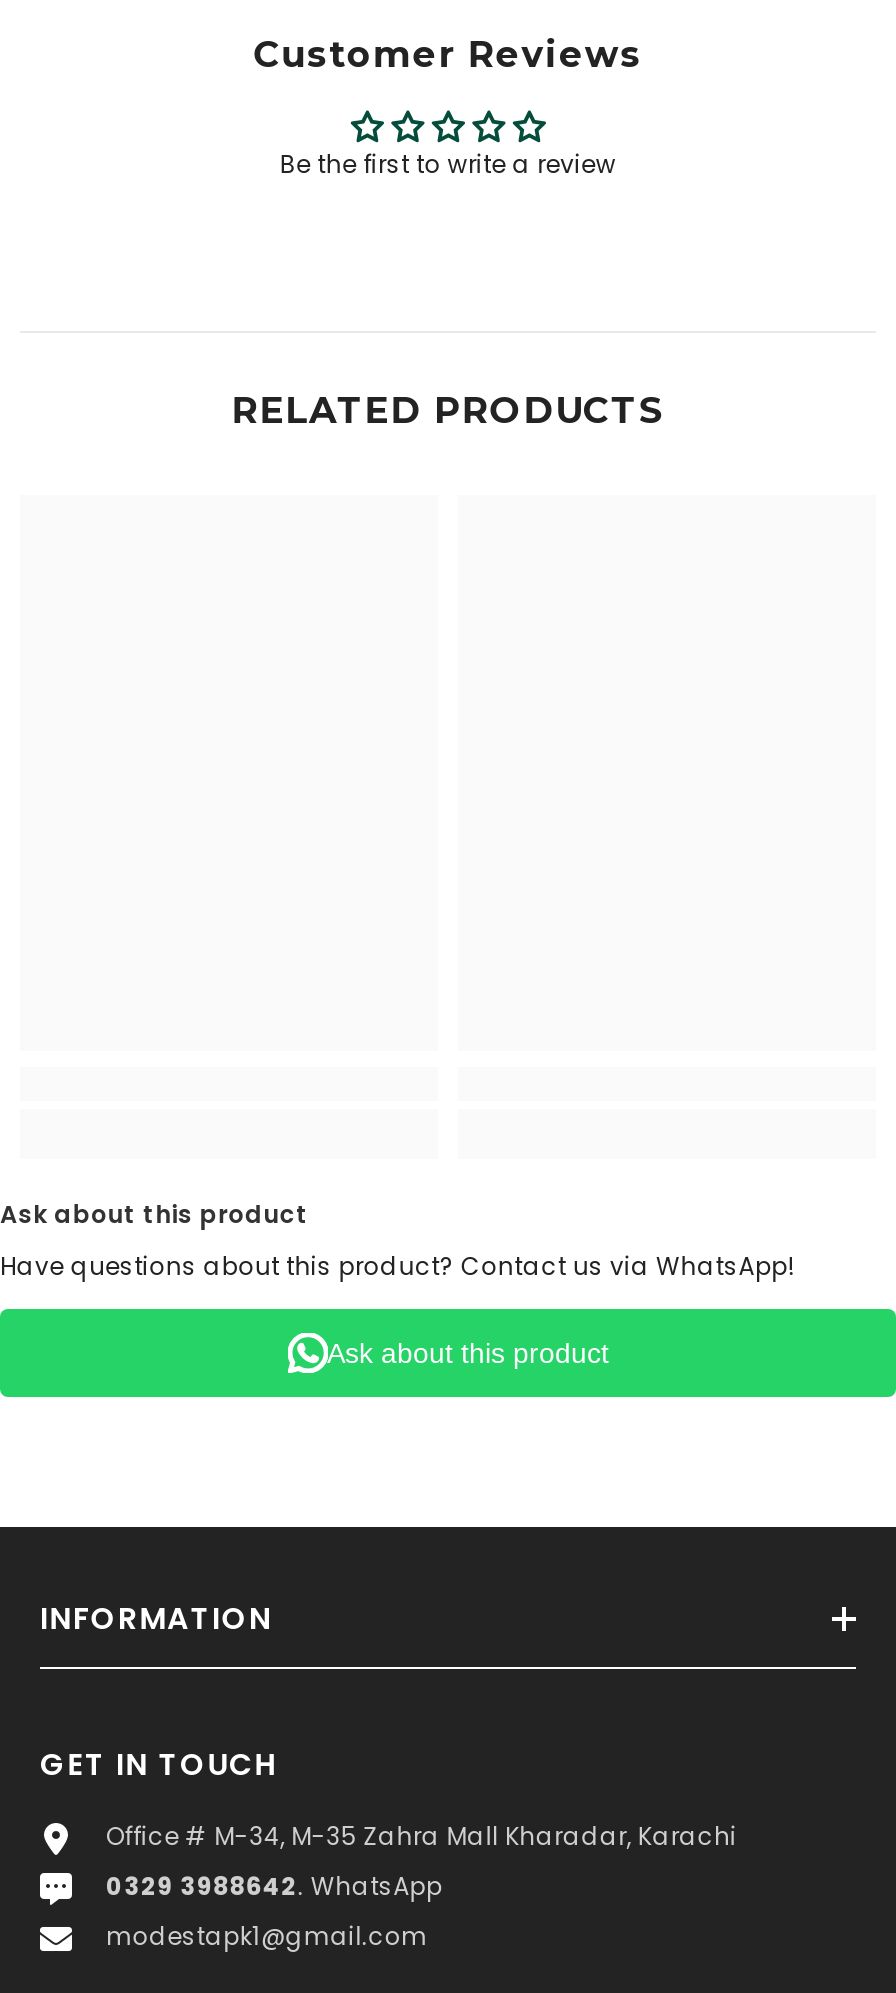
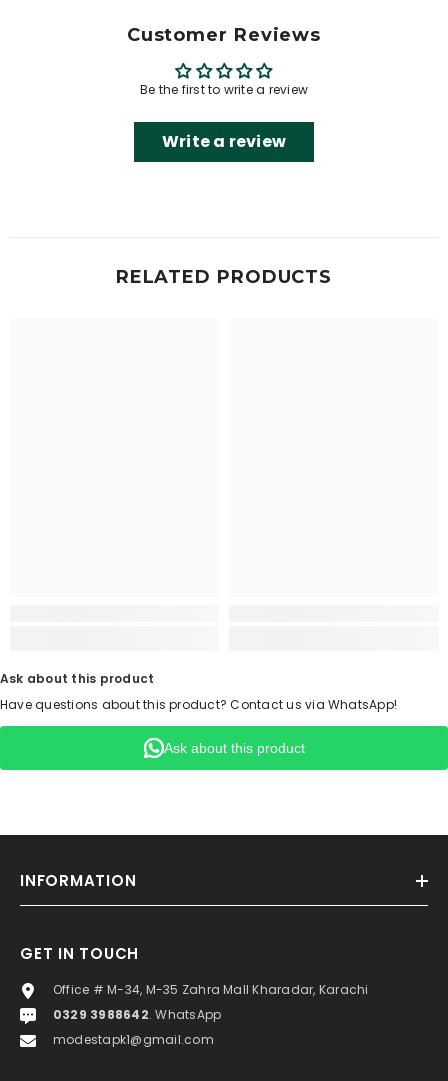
none -> [162,130,286,153] Write a review

